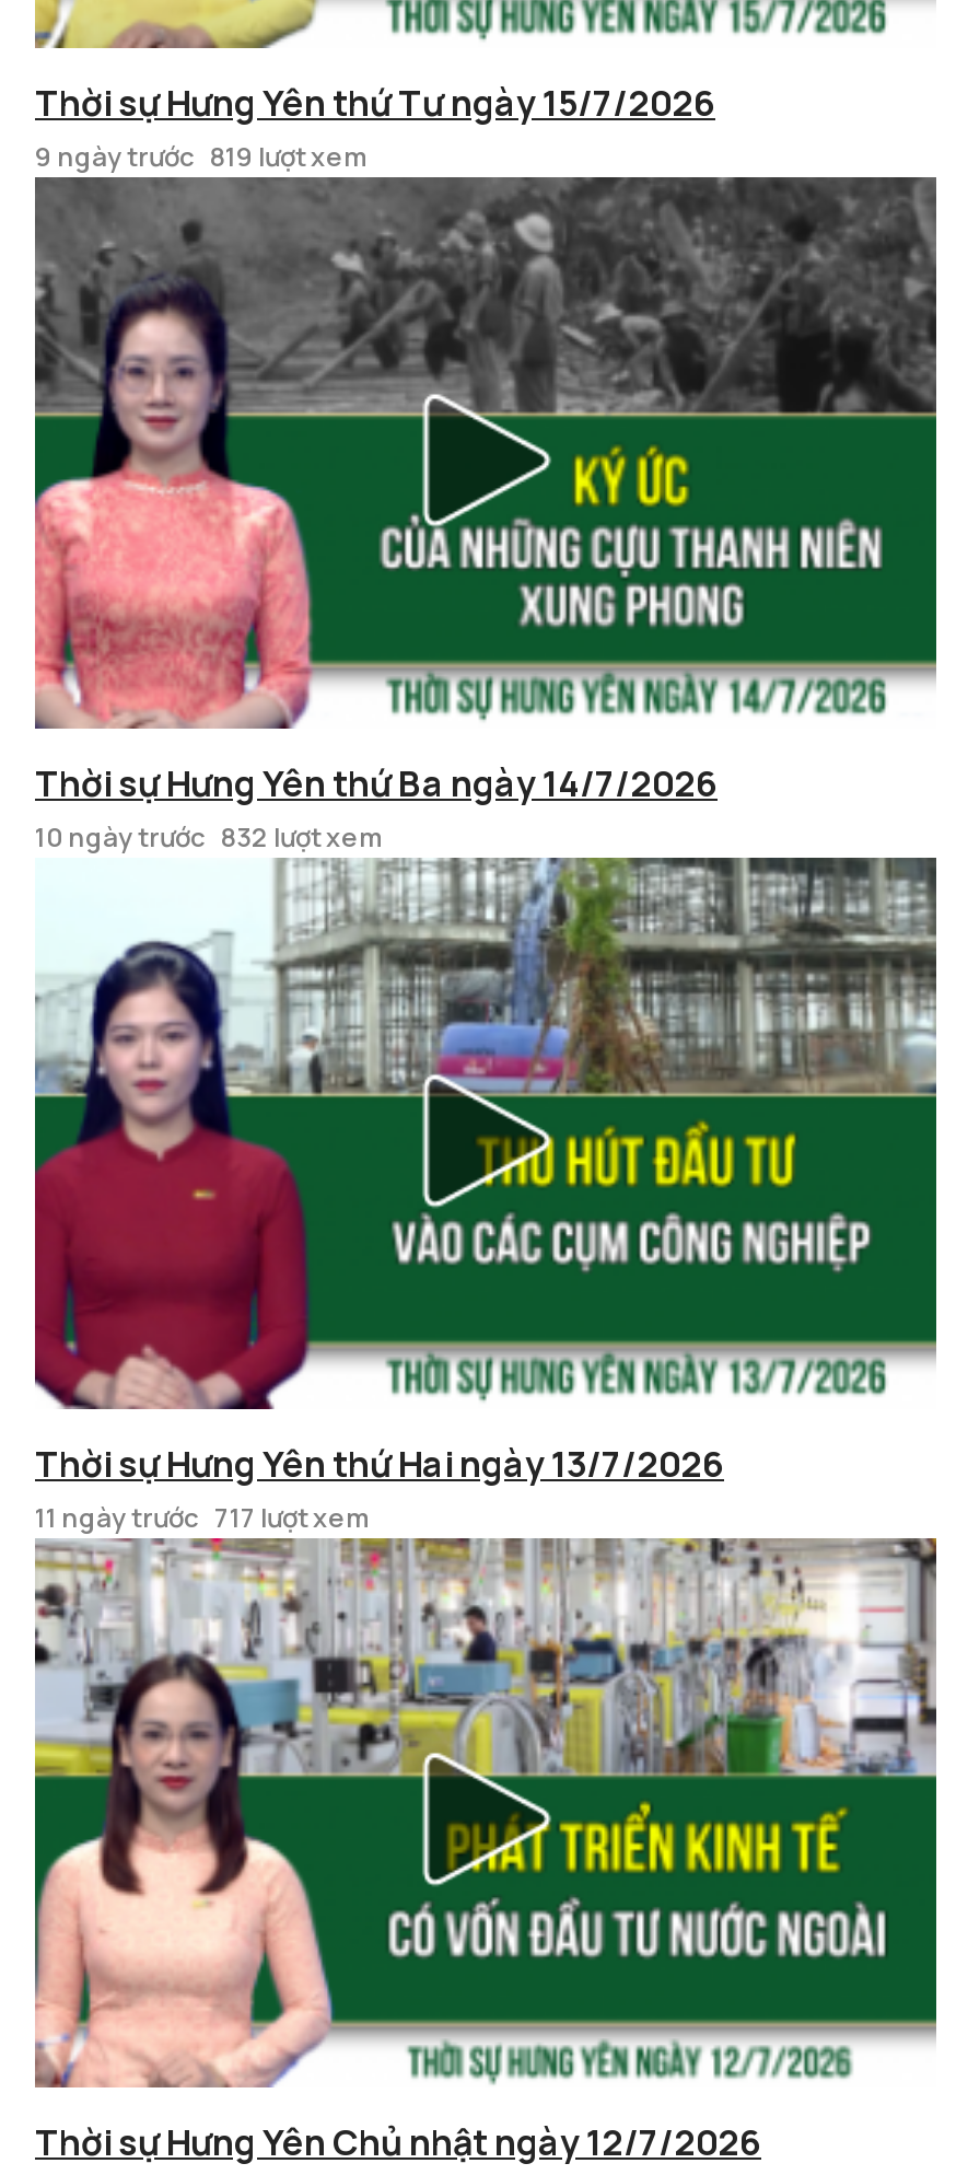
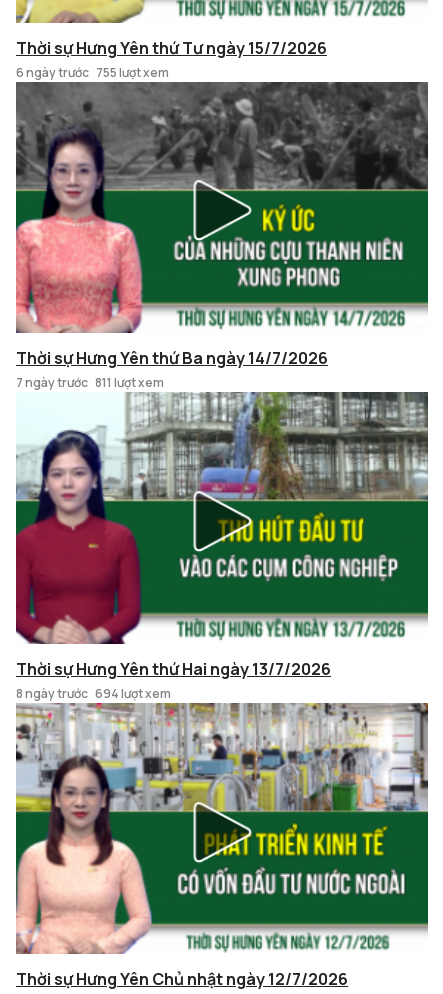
[35,139,368,176] 9 ngày trước 819 lượt xem -> [16,64,169,81] 6 ngày trước 755 lượt xem
[35,819,383,856] 10 ngày trước 832 lượt xem -> [16,374,164,391] 7 ngày trước 811 lượt xem
[35,1498,370,1536] 11 ngày trước 717 lượt xem -> [16,685,171,702] 8 ngày trước 694 lượt xem

